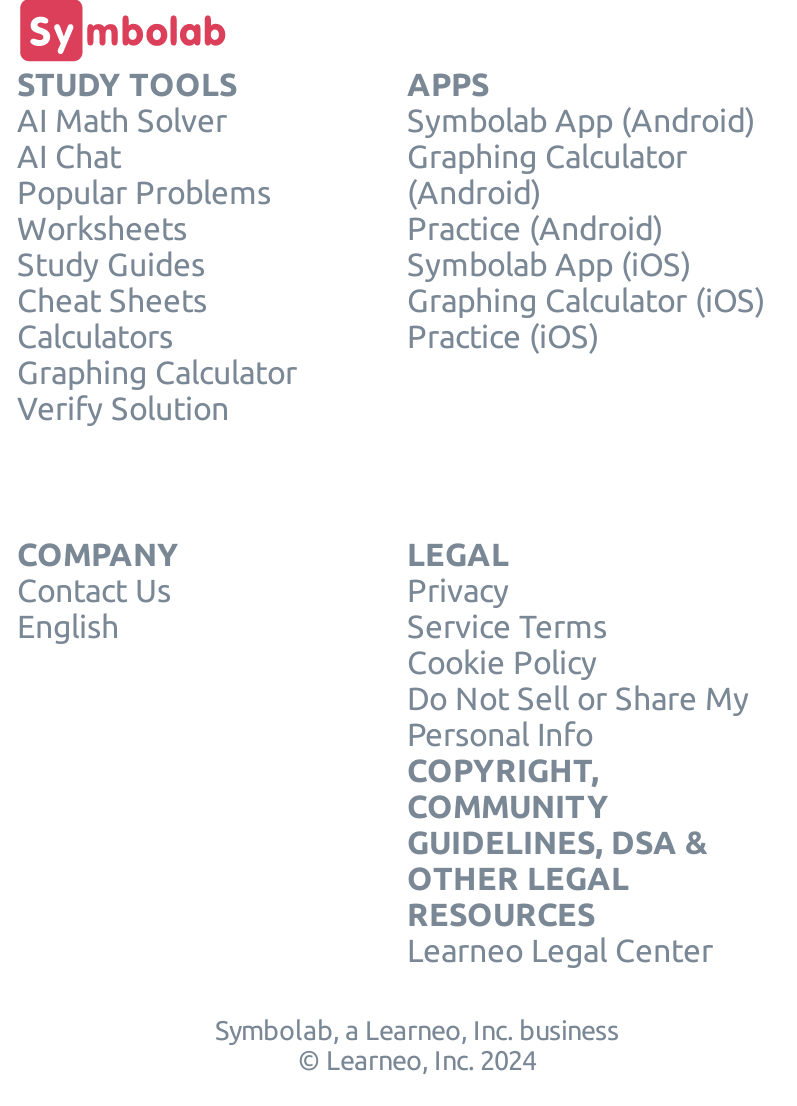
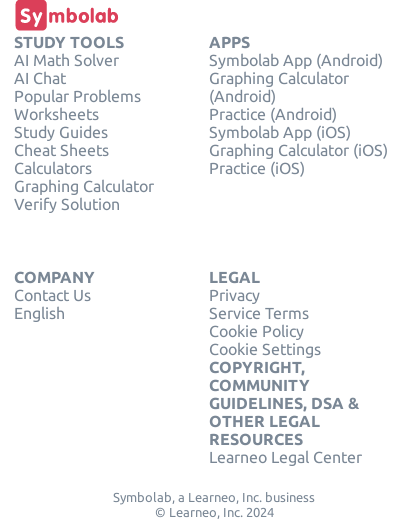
[407,681,749,753] Do Not Sell or Share My | Personal Info -> [209,340,321,358] Cookie Settings

